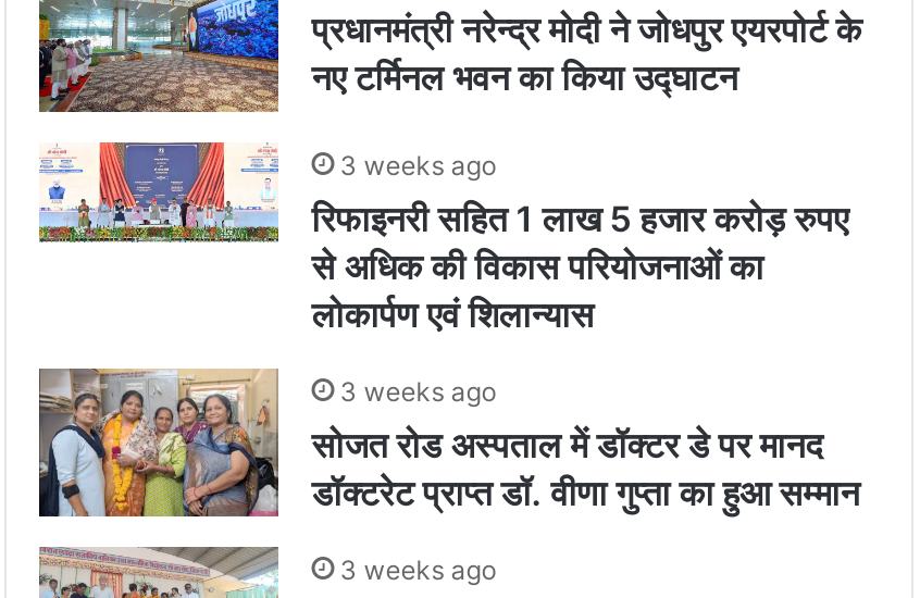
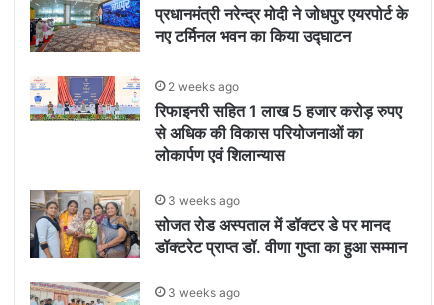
[340,150,497,182] 3 weeks ago -> [168,79,239,94] 2 weeks ago

